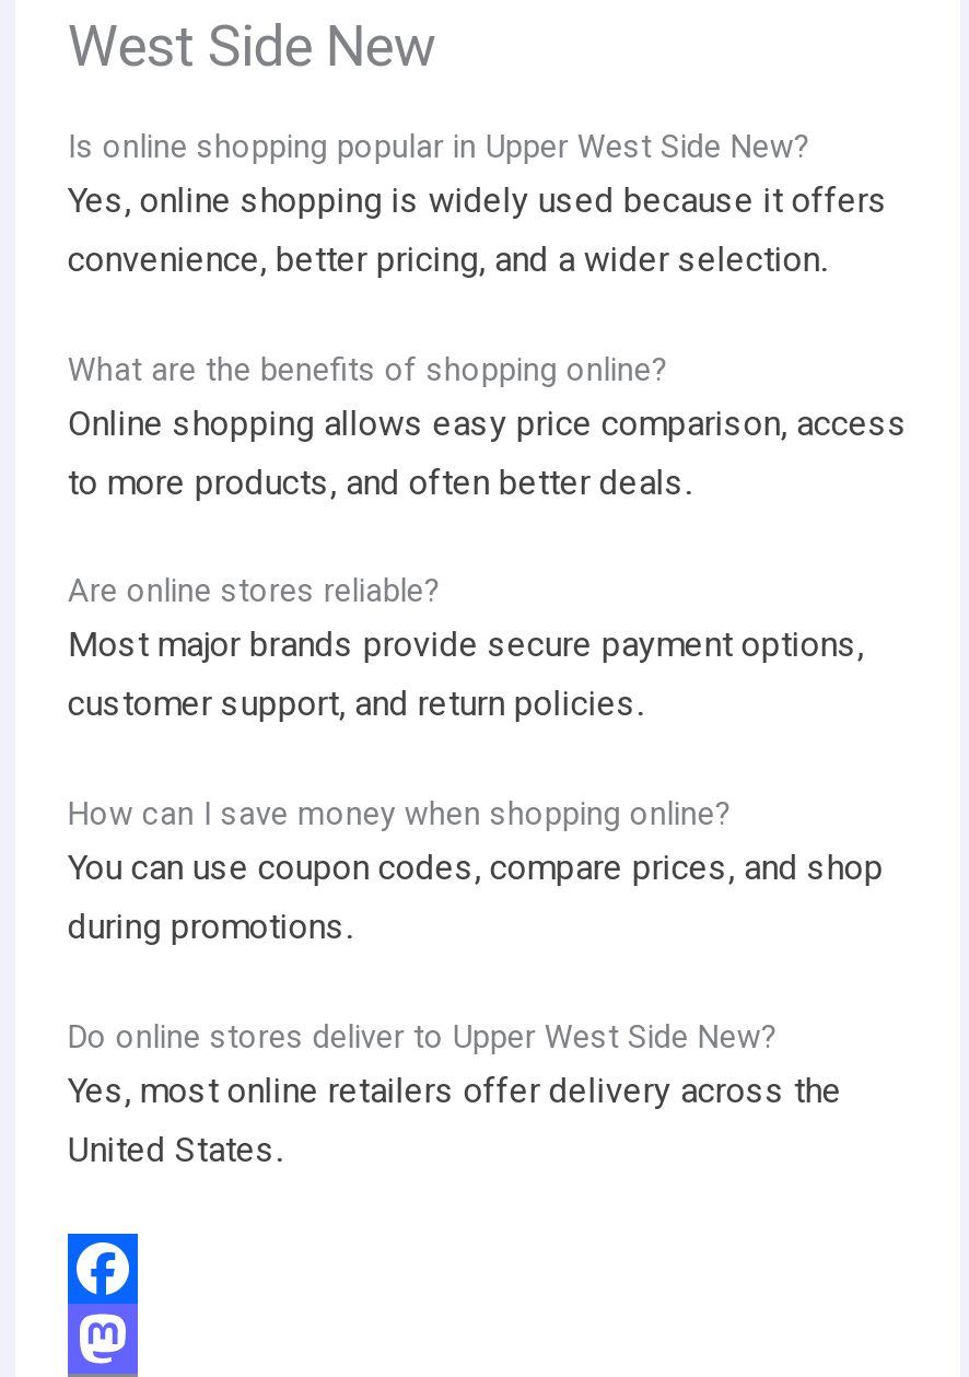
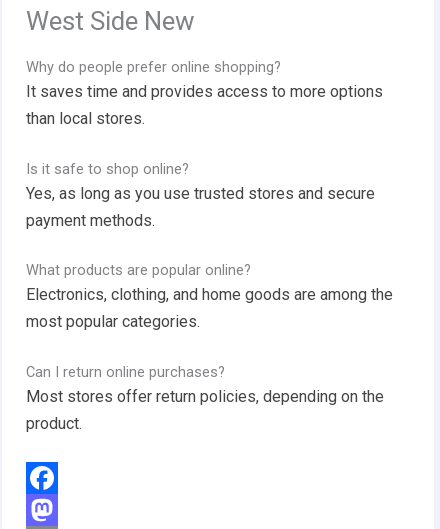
[68,127,908,1169] Is online shopping popular in Upper West Side New? | Yes, online shopping is widely used because it offers | convenience, better pricing, and a wider selection. | What are the benefits of shopping online? | Online shopping allows easy price comparison, access | to more products, and often better deals. | Are online stores reliable? | Most major brands provide secure payment options, | customer support, and return policies. | How can I save money when shopping online? | You can use coupon codes, compare prices, and shop | during promotions. | Do online stores deliver to Upper West Side New? | Yes, most online retailers offer delivery across the | United States. -> [26,58,393,433] Why do people prefer online shopping? | It saves time and provides access to more options | than local stores. | Is it safe to shop online? | Yes, as long as you use trusted stores and secure | payment methods. | What products are popular online? | Electronics, clothing, and home goods are among the | most popular categories. | Can I return online purchases? | Most stores offer return policies, depending on the | product.

